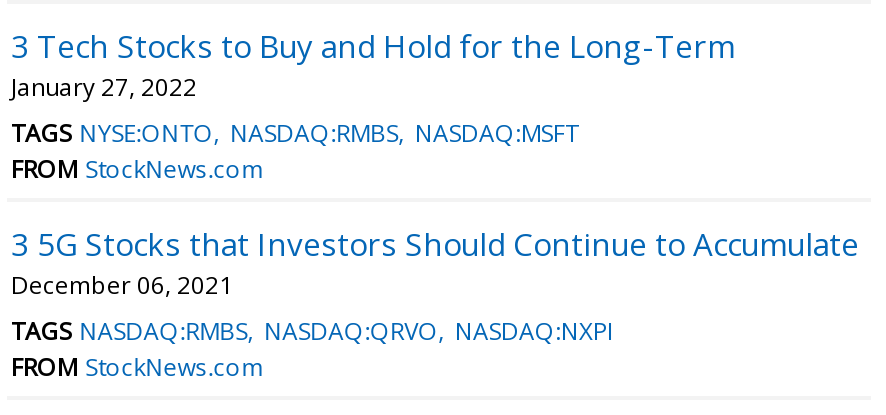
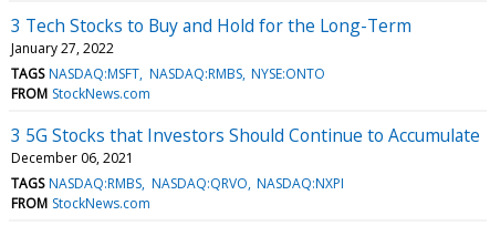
[11,116,579,150] TAGS NYSE:ONTO NASDAQ:RMBS NASDAQ:MSFT -> [11,64,325,83] TAGS NASDAQ:MSFT NASDAQ:RMBS NYSE:ONTO

